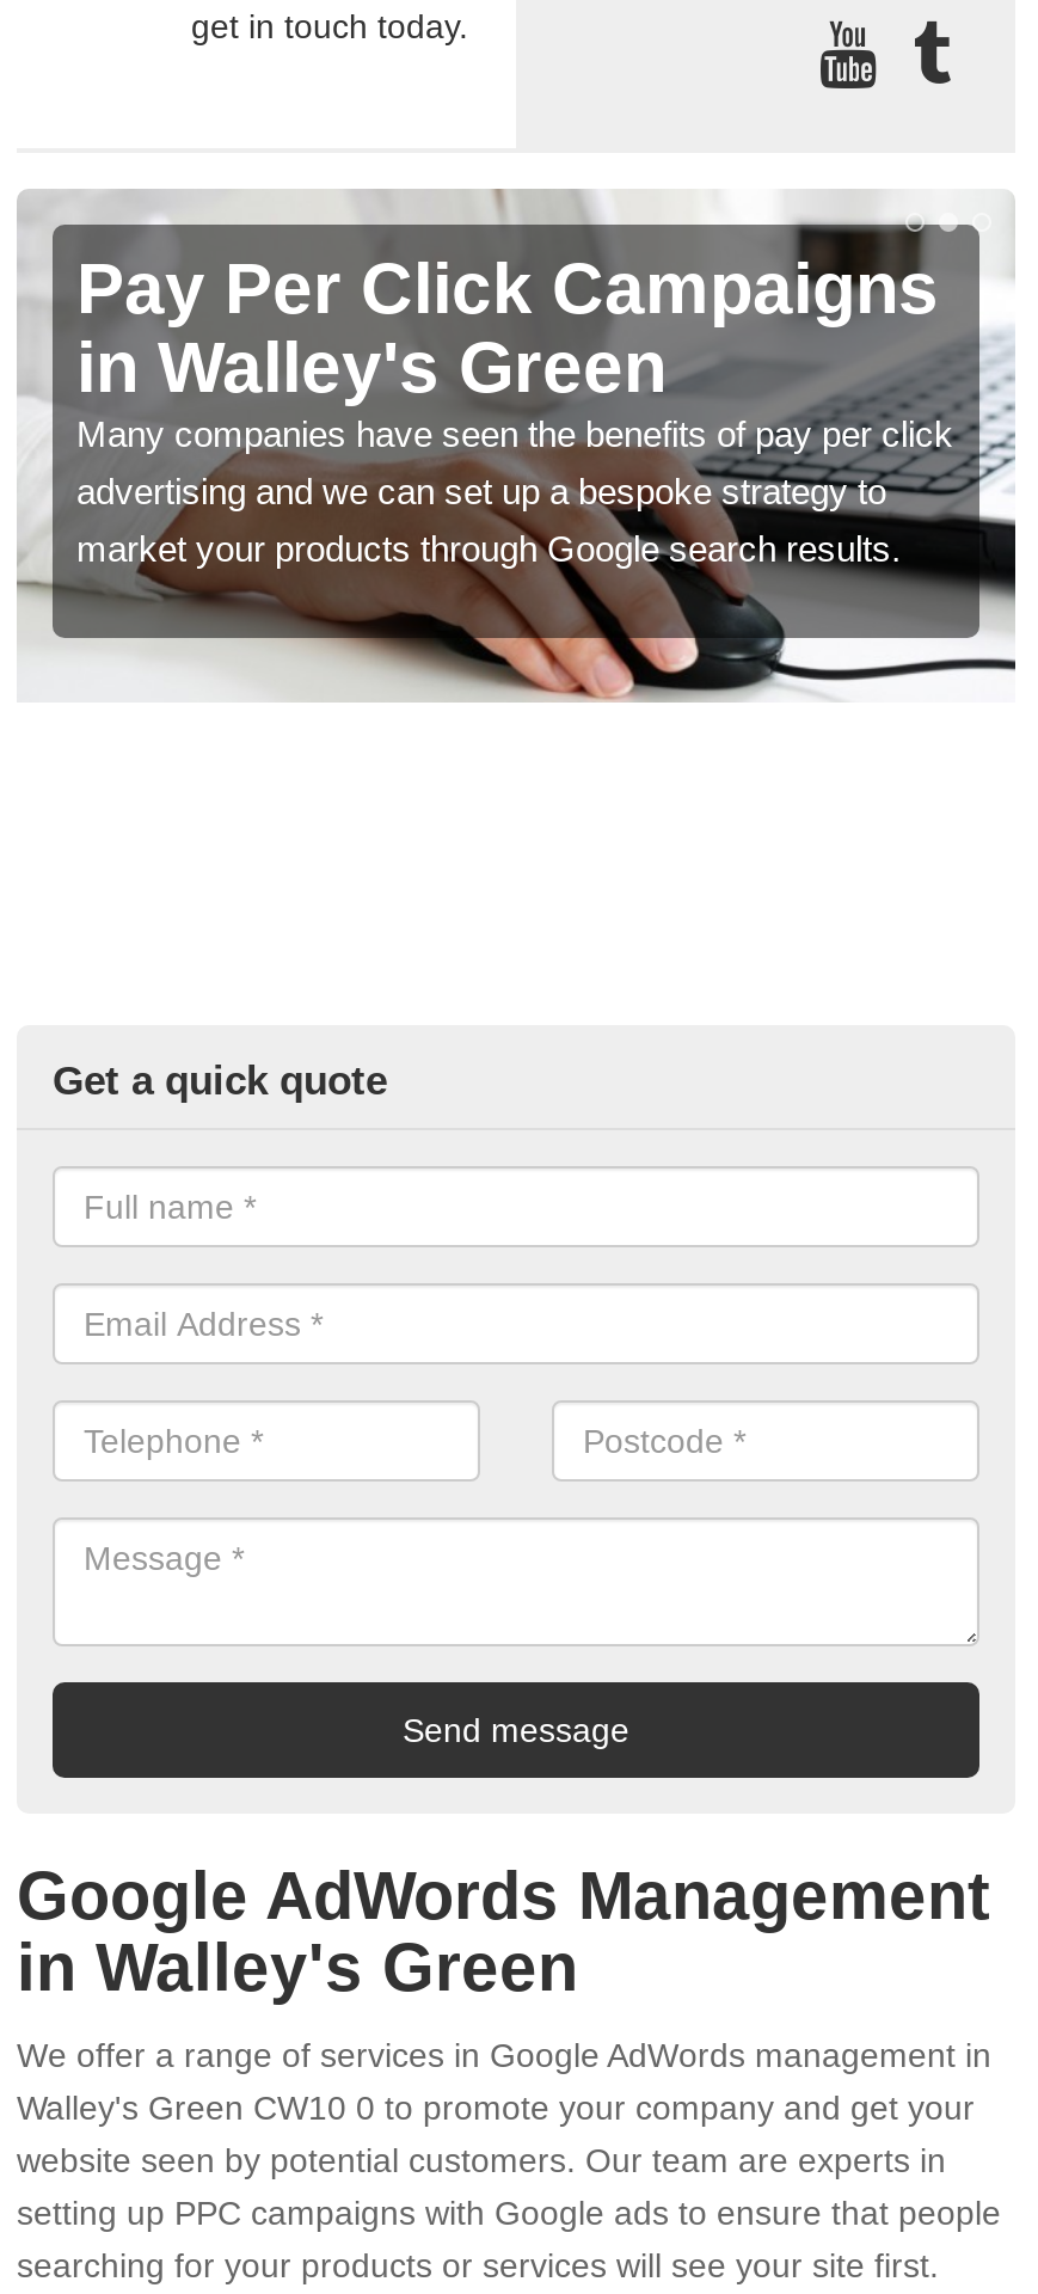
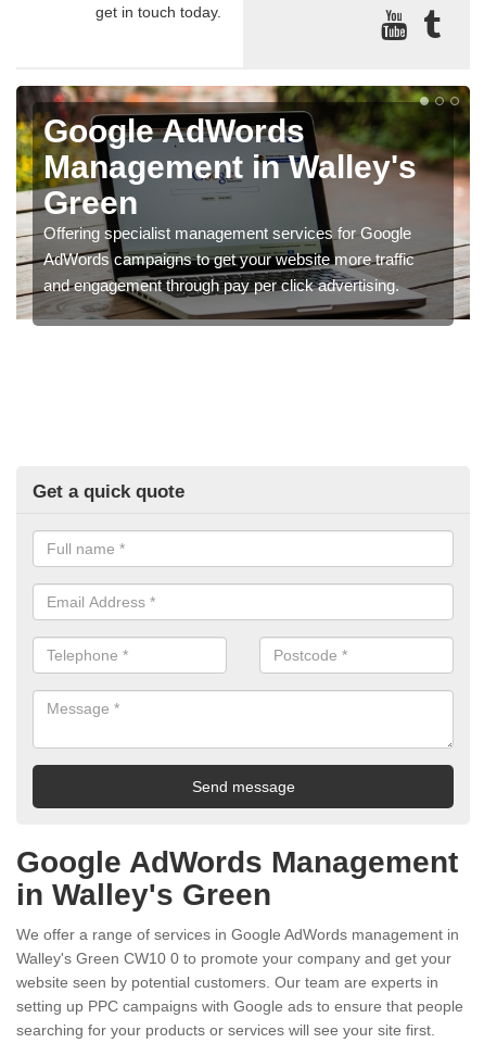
[17,189,1018,717] [image] | Pay Per Click Campaigns | in Walley's Green | Many companies have seen the benefits of pay per click | advertising and we can set up a bespoke strategy to | market your products through Google search results. -> [15,85,471,327] [image] | Google AdWords | Management in Walley's | Green | Offering specialist management services for Google | AdWords campaigns to get your website more traffic | and engagement through pay per click advertising.

